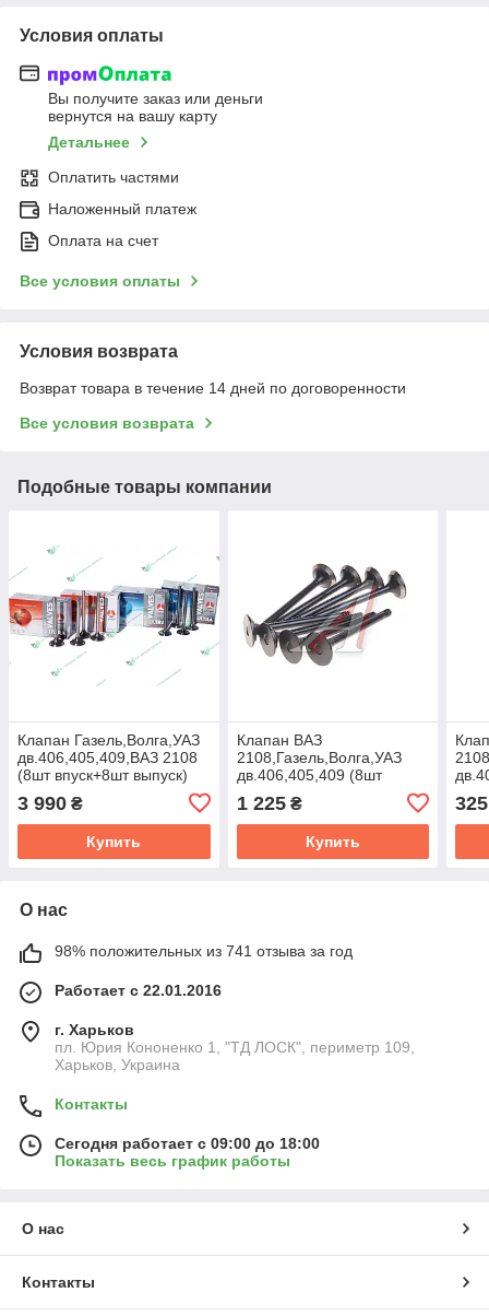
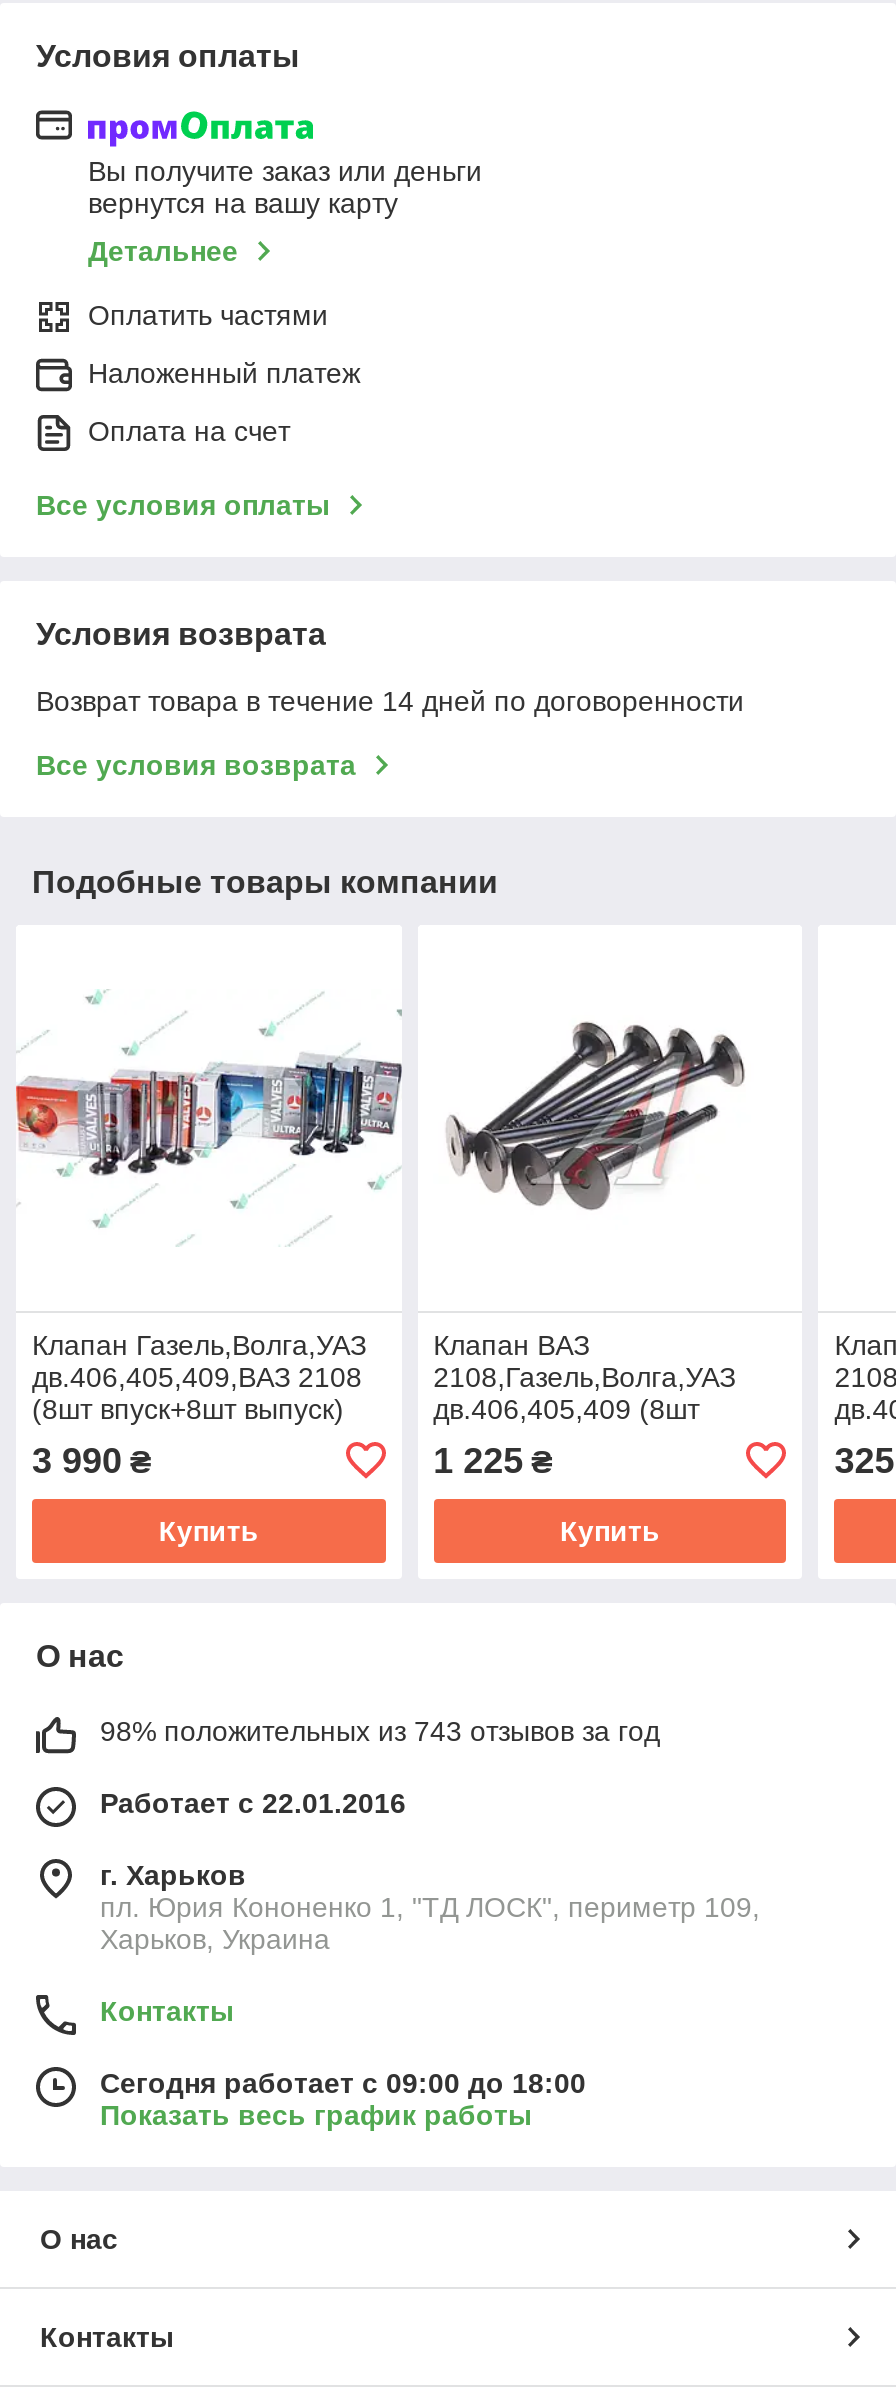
[55,942,353,959] 98% положительных из 741 отзыва за год -> [100,1715,660,1747] 98% положительных из 743 отзывов за год

